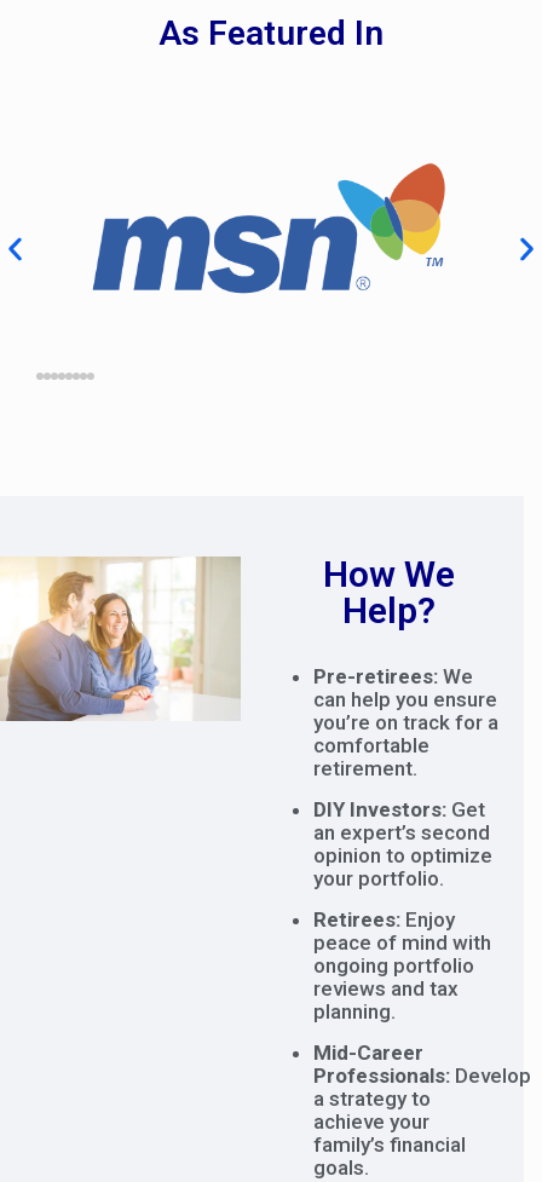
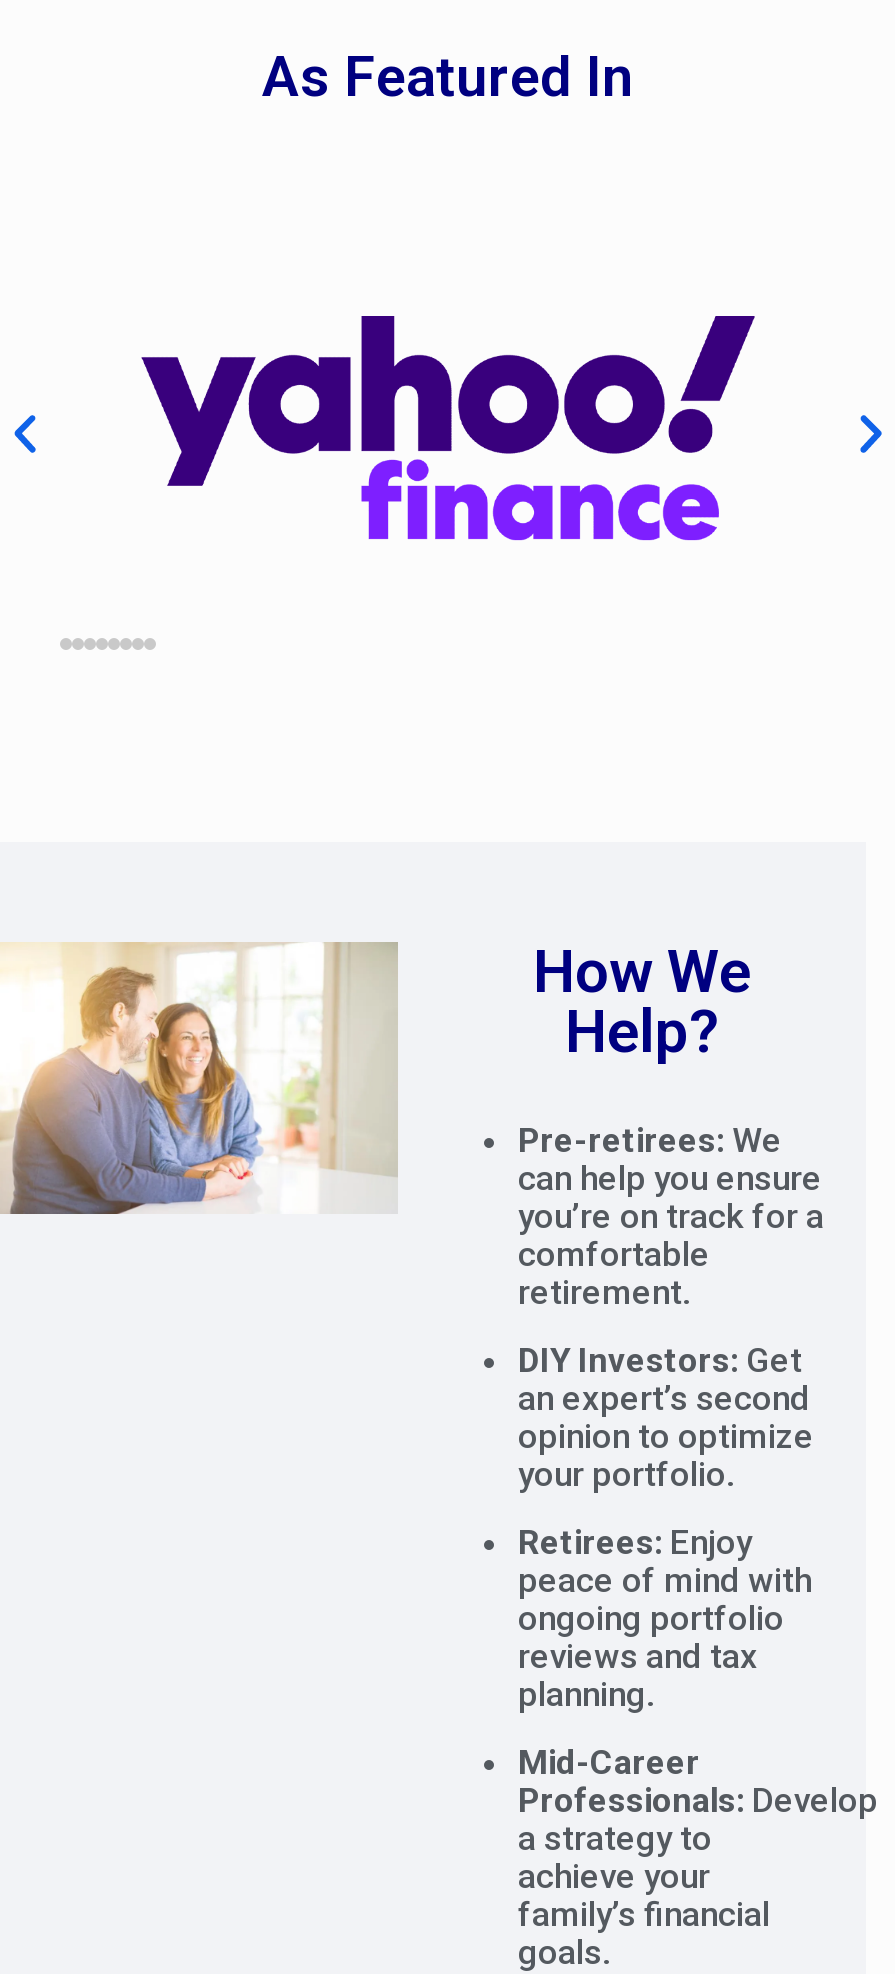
[86,162,456,315] [image] -> [140,290,756,542] [image]

